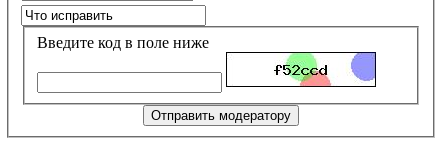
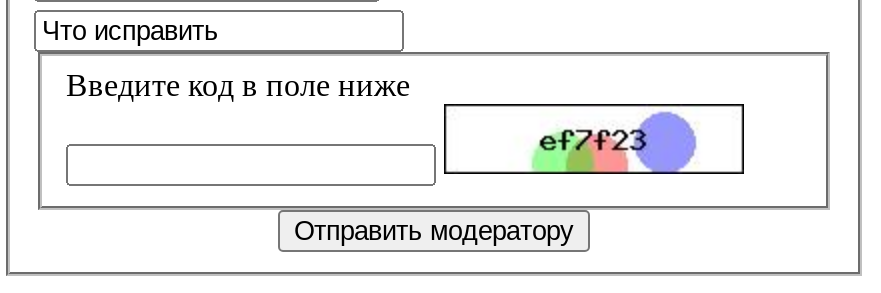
[269,52,376,87] [image] -> [528,104,744,174] [image]

